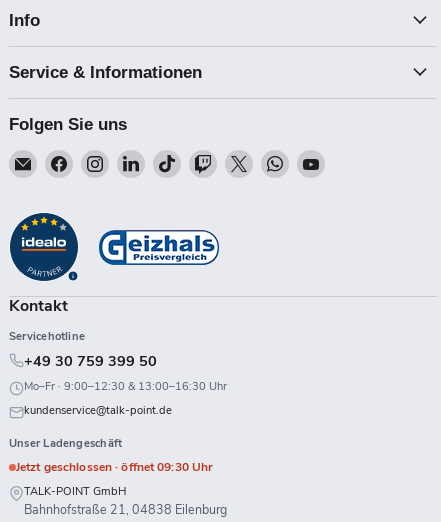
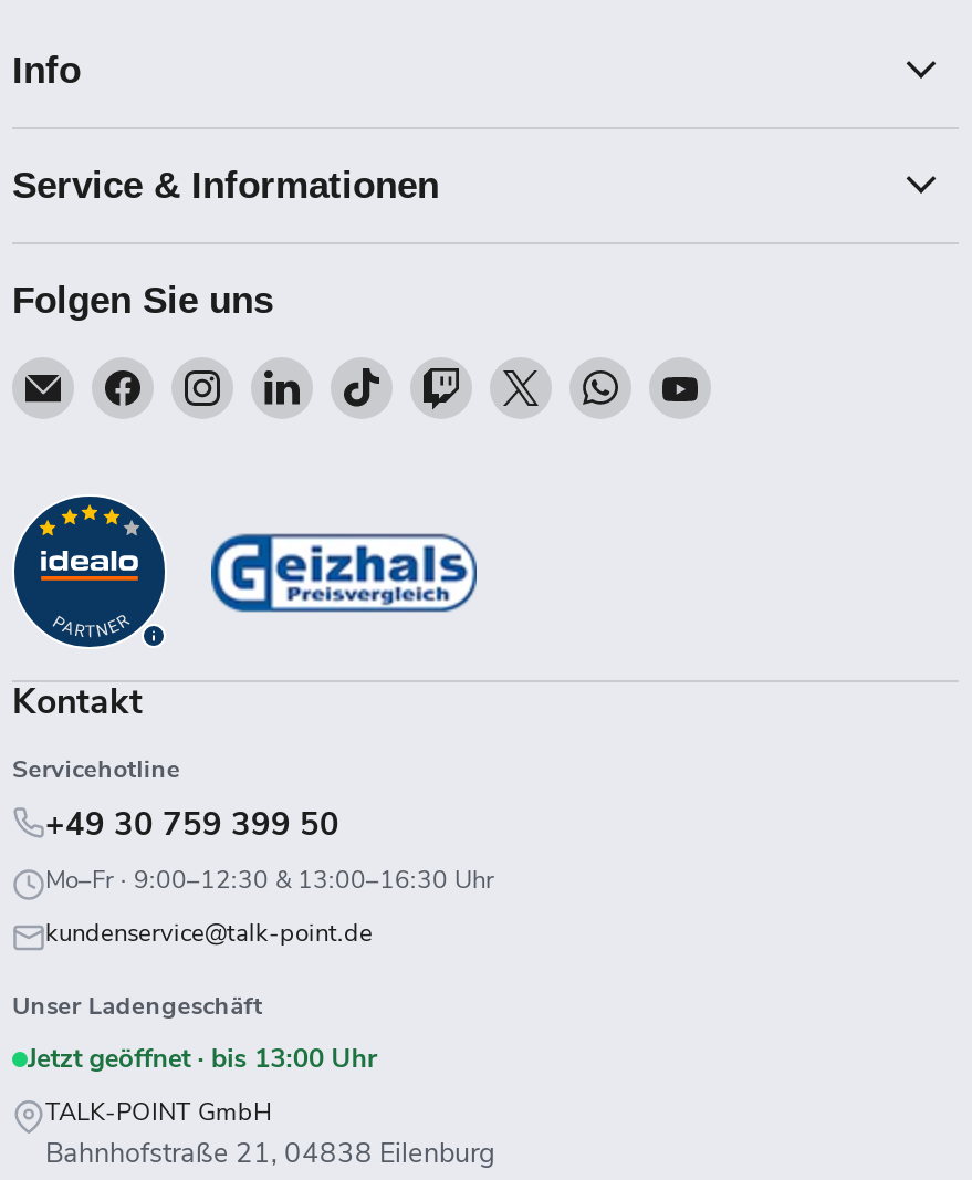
[16,459,213,475] Jetzt geschlossen · öffnet 09:30 Uhr -> [28,1041,378,1076] Jetzt geöffnet · bis 13:00 Uhr

